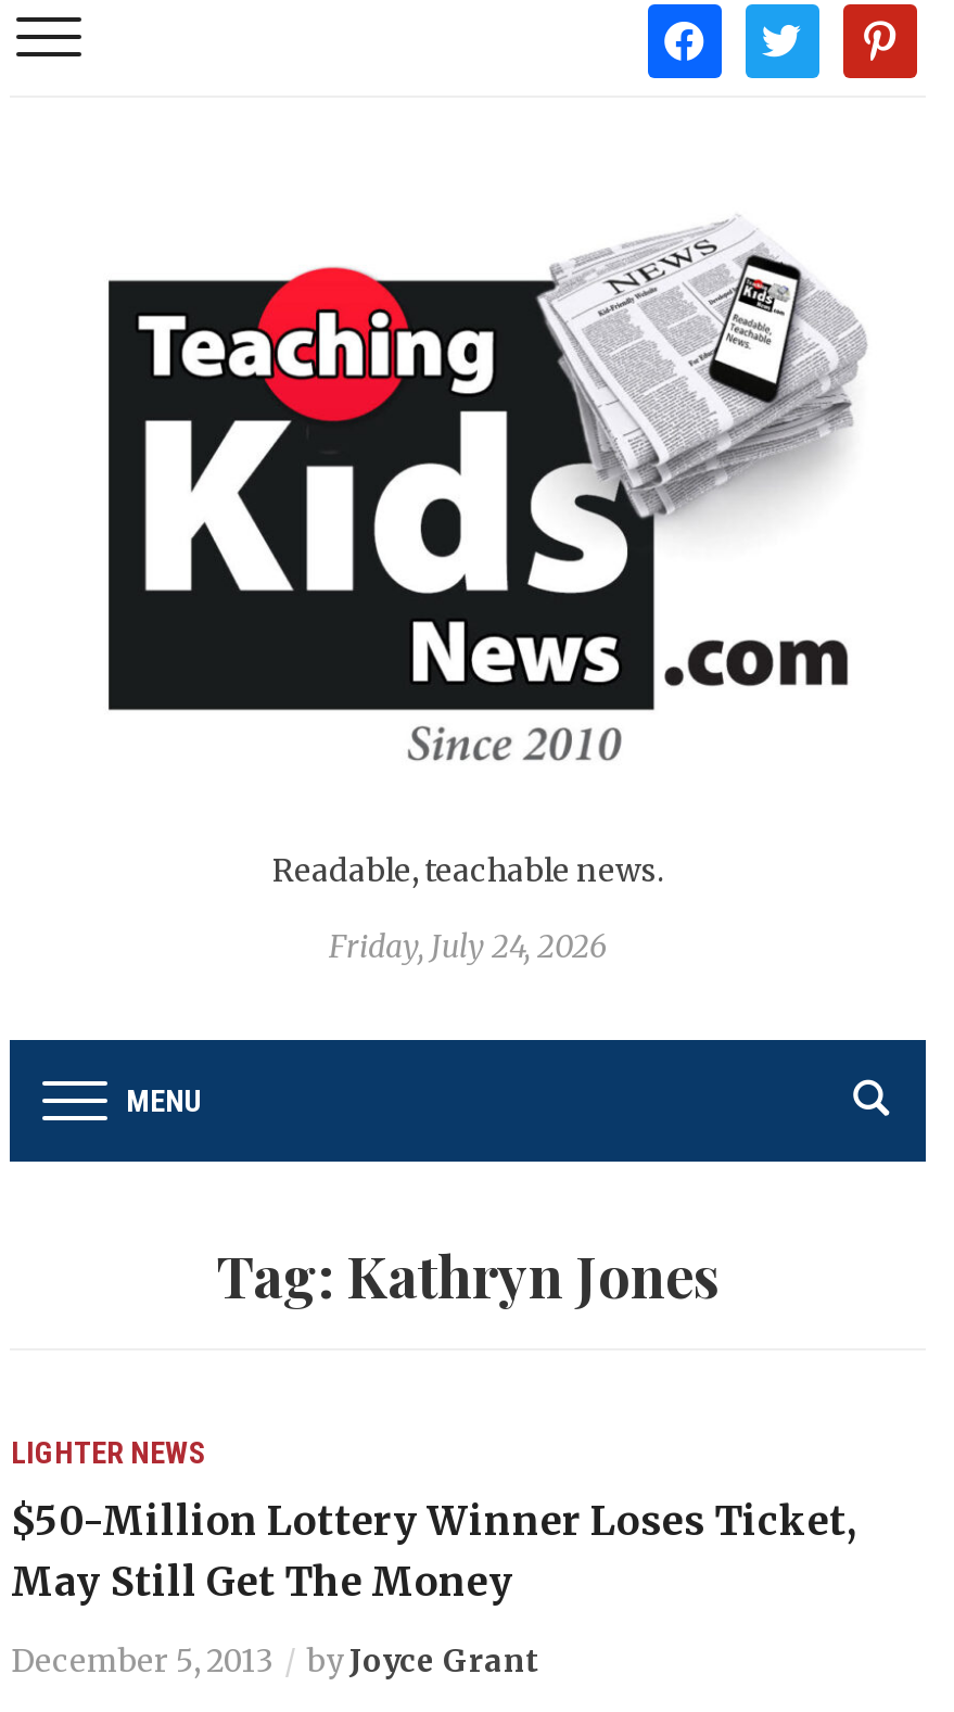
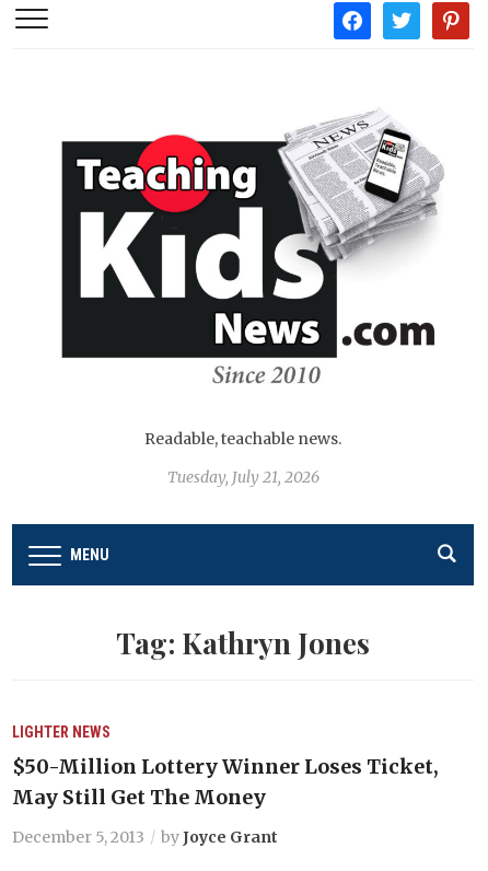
[329,927,607,966] Friday, July 24, 2026 -> [167,468,319,487] Tuesday, July 21, 2026

